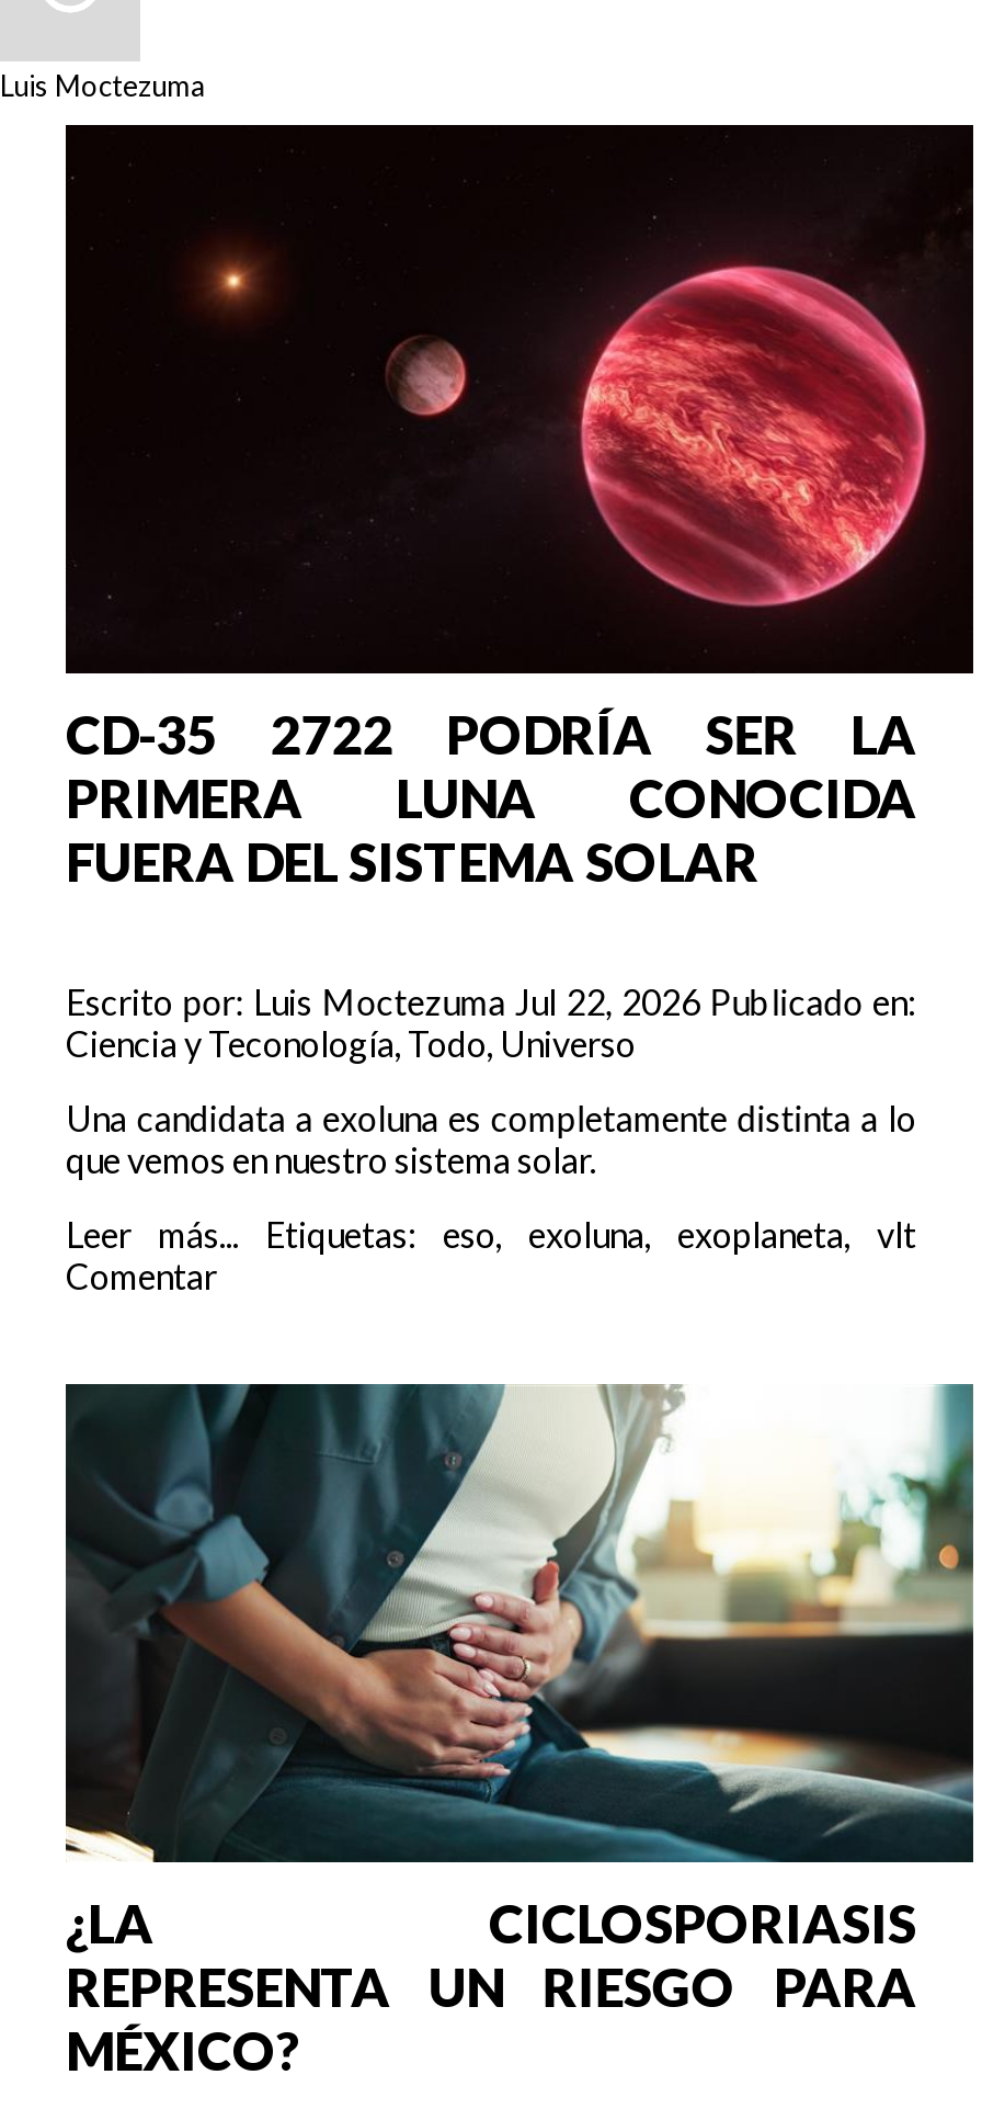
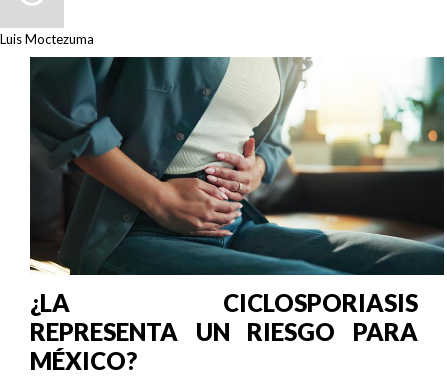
[64,123,975,1296] [image] | CD-35 2722 PODRÍA SER LA | PRIMERA LUNA CONOCIDA | FUERA DEL SISTEMA SOLAR | Escrito por: Luis Moctezuma Jul 22, 2026 Publicado en: | Ciencia y Teconología, Todo, Universo | Una candidata a exoluna es completamente distinta a lo | que vemos en nuestro sistema solar. | Leer más... | Etiquetas: eso, exoluna, exoplaneta, vlt | Comentar -> none

